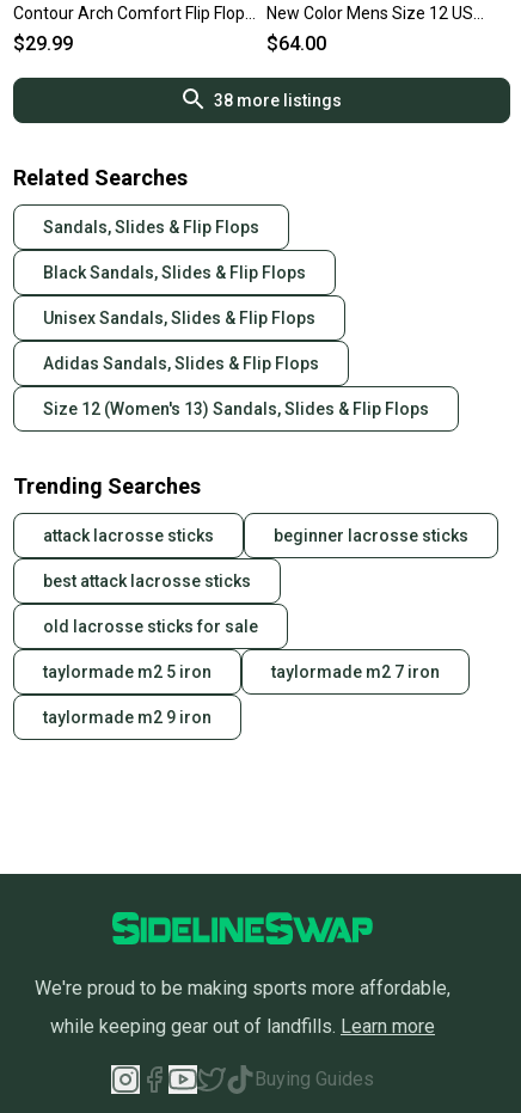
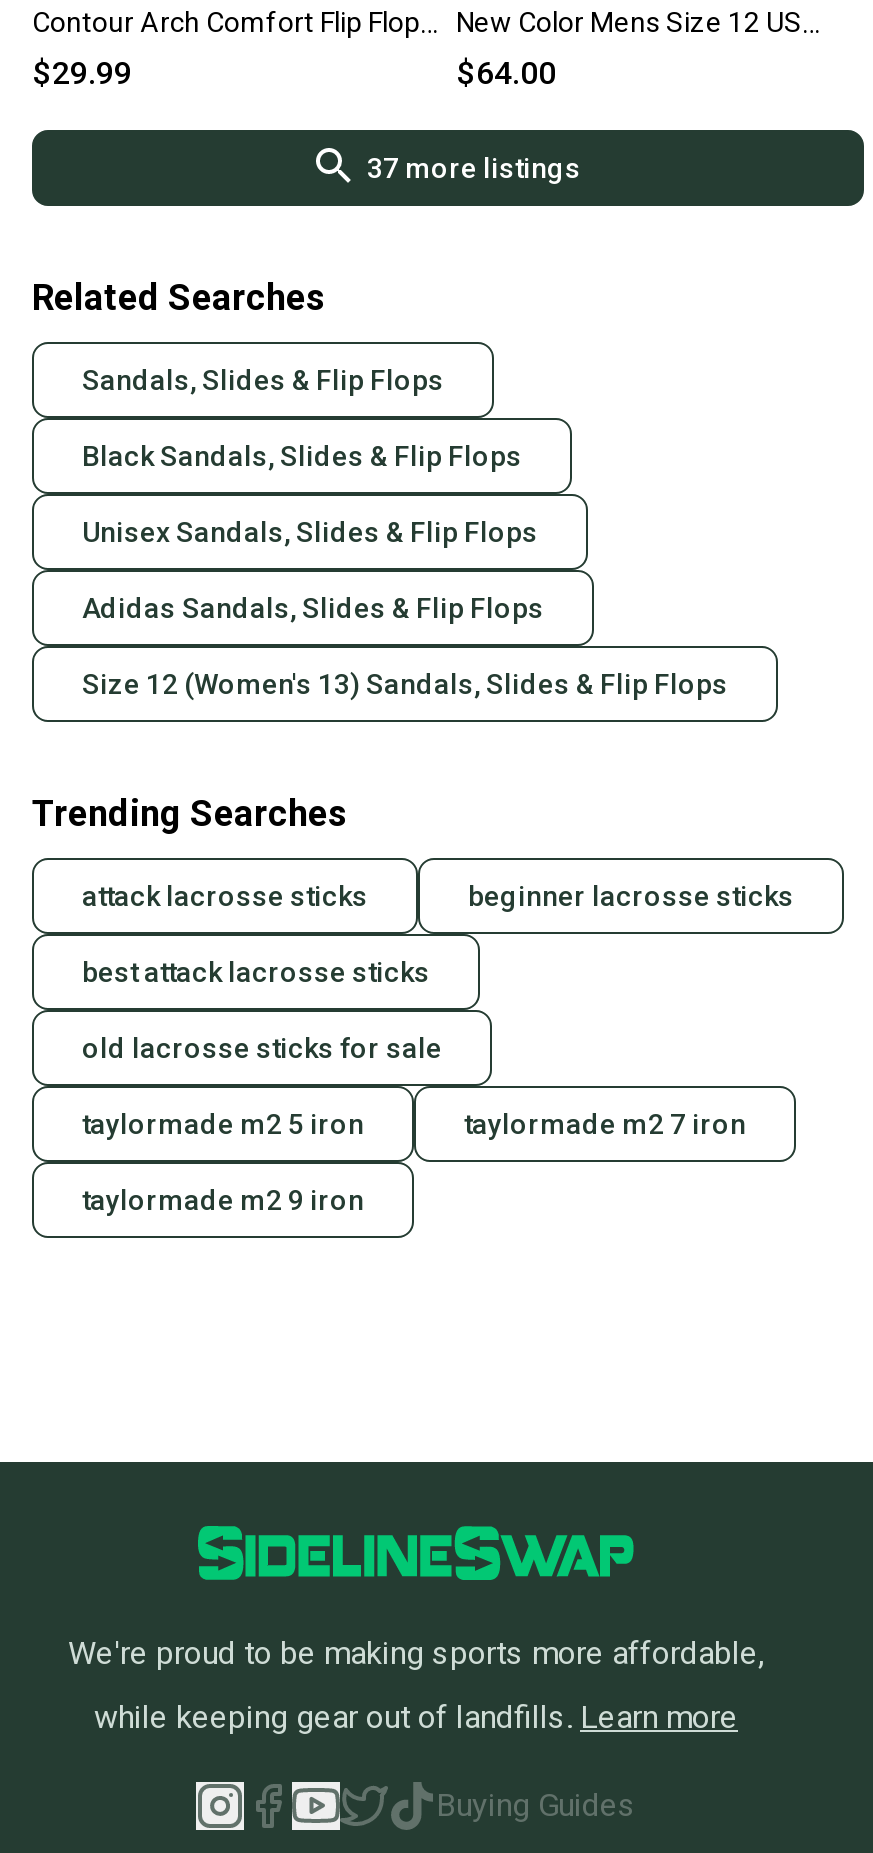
[213,91,341,110] 38 more listings -> [367,153,581,185] 37 more listings

